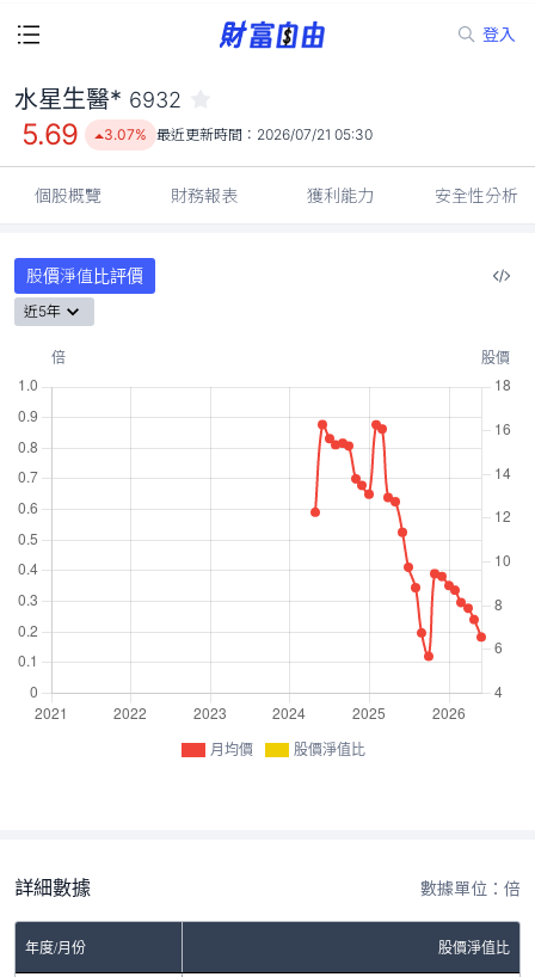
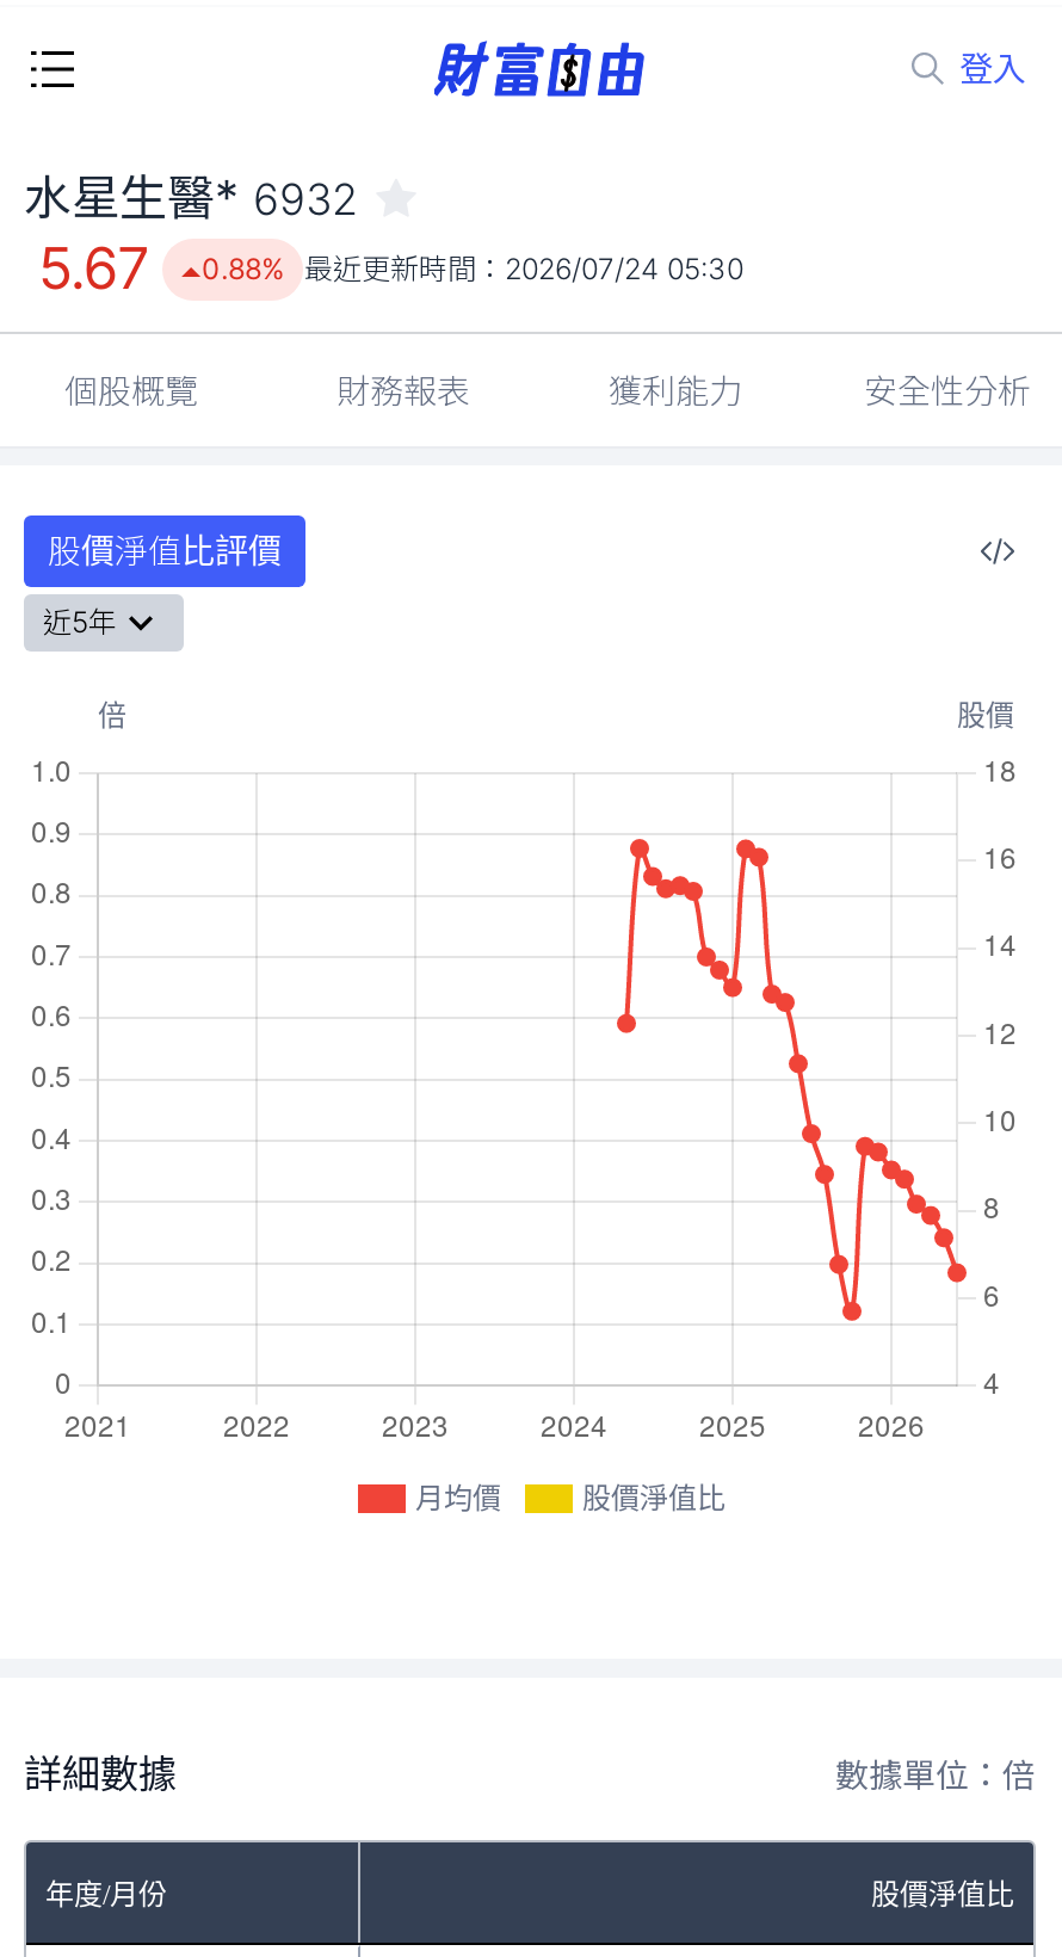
[21,117,78,152] 5.69 -> [38,234,149,303] 5.67
[104,125,373,143] 3.07% 最近更新時間：2026/07/21 05:30 -> [202,251,743,286] 0.88% 最近更新時間：2026/07/24 05:30

